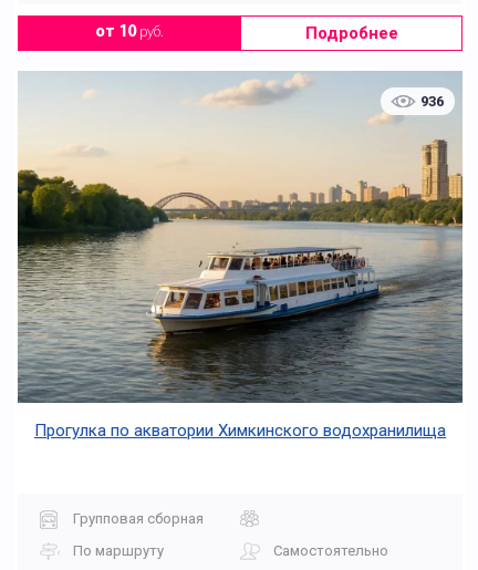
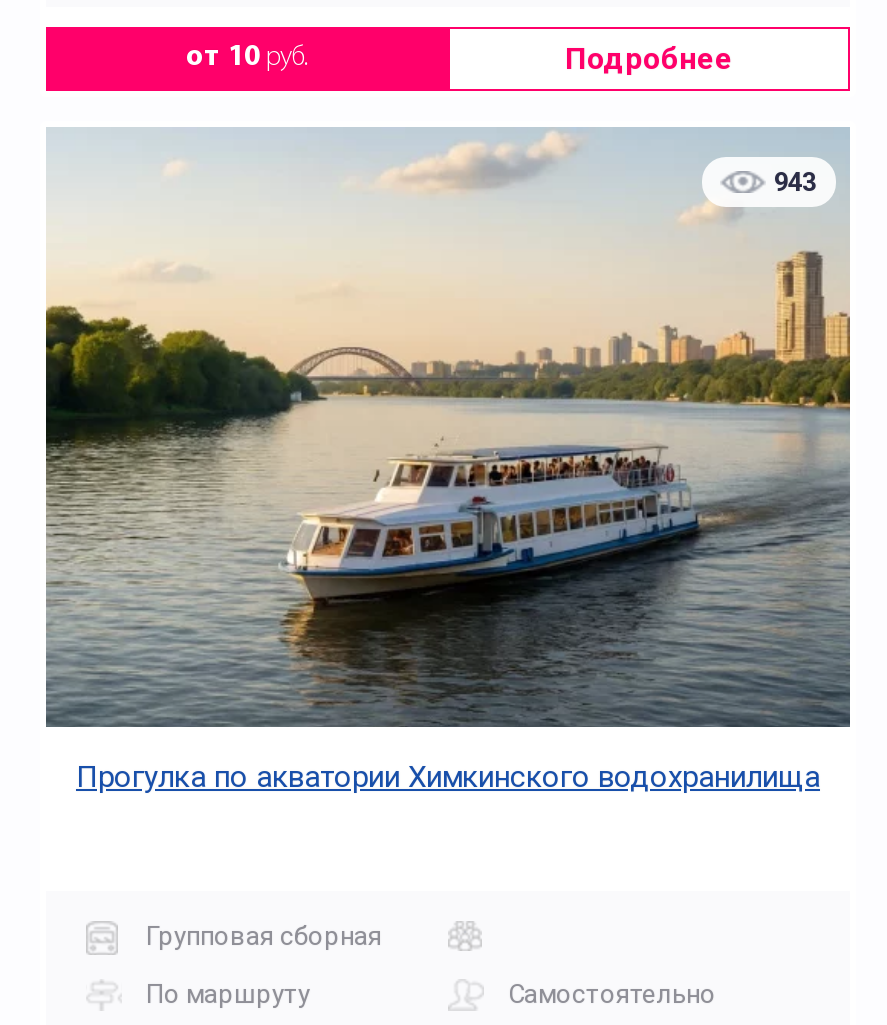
[420,93,444,110] 936 -> [774,167,816,197] 943

